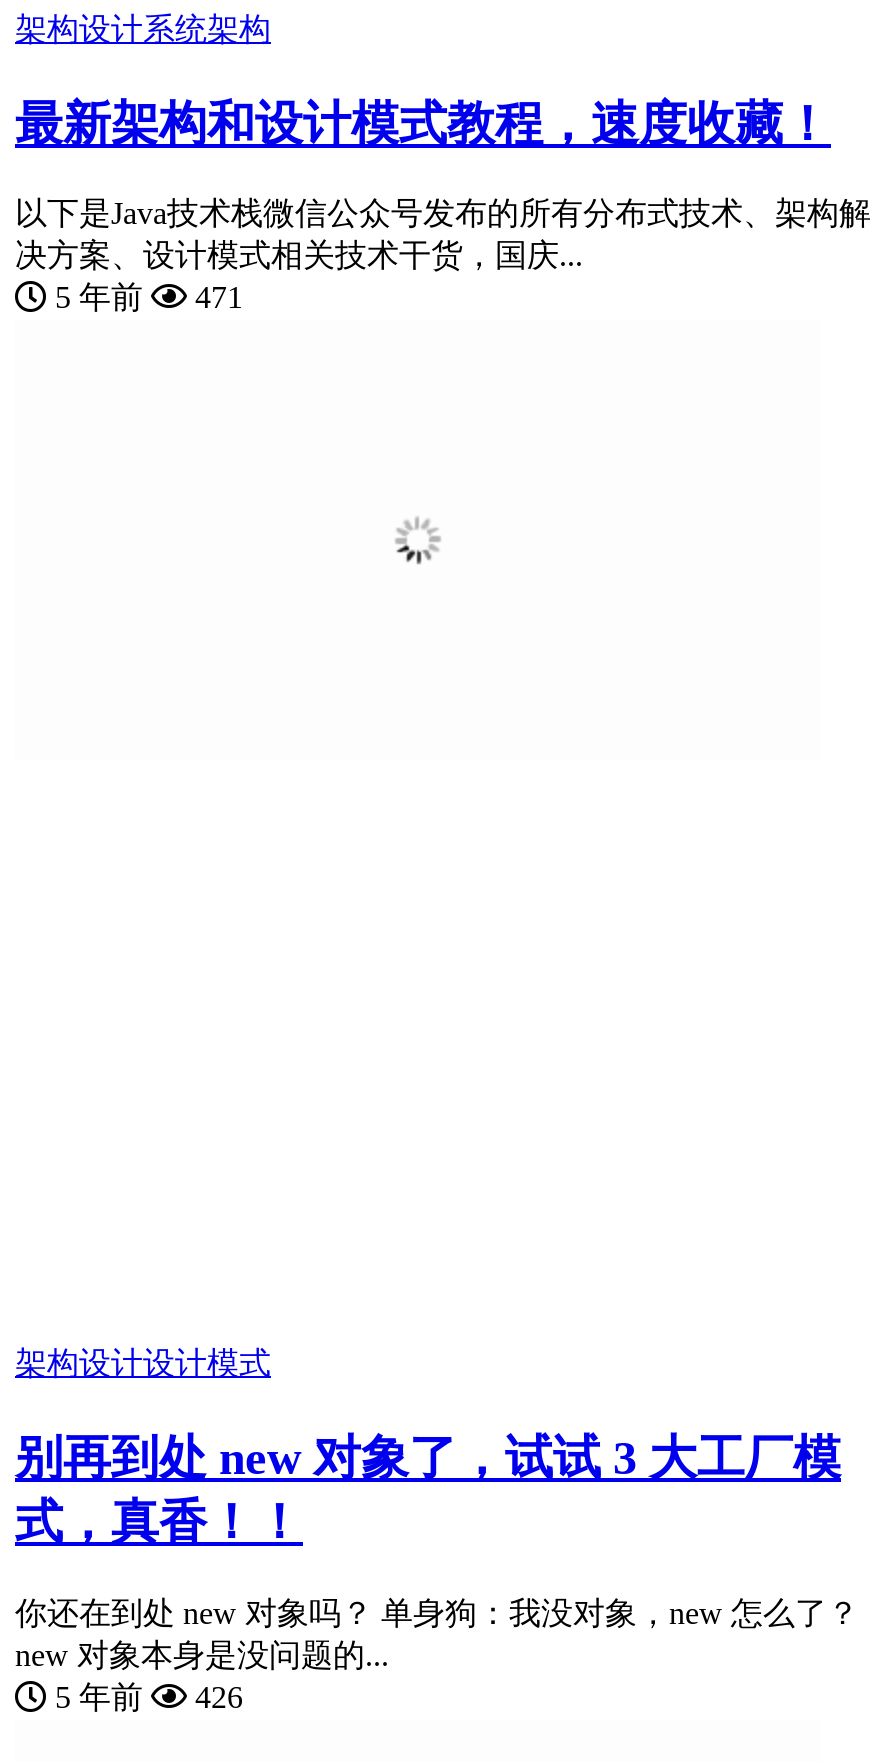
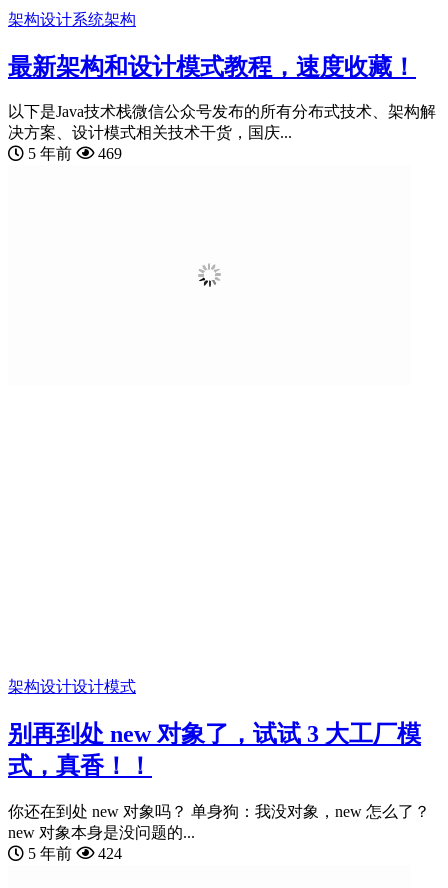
[47,281,243,315] 5 年前 471 -> [24,145,122,162] 5 年前 469
[47,1681,243,1715] 5 年前 426 -> [24,845,122,862] 5 年前 424

